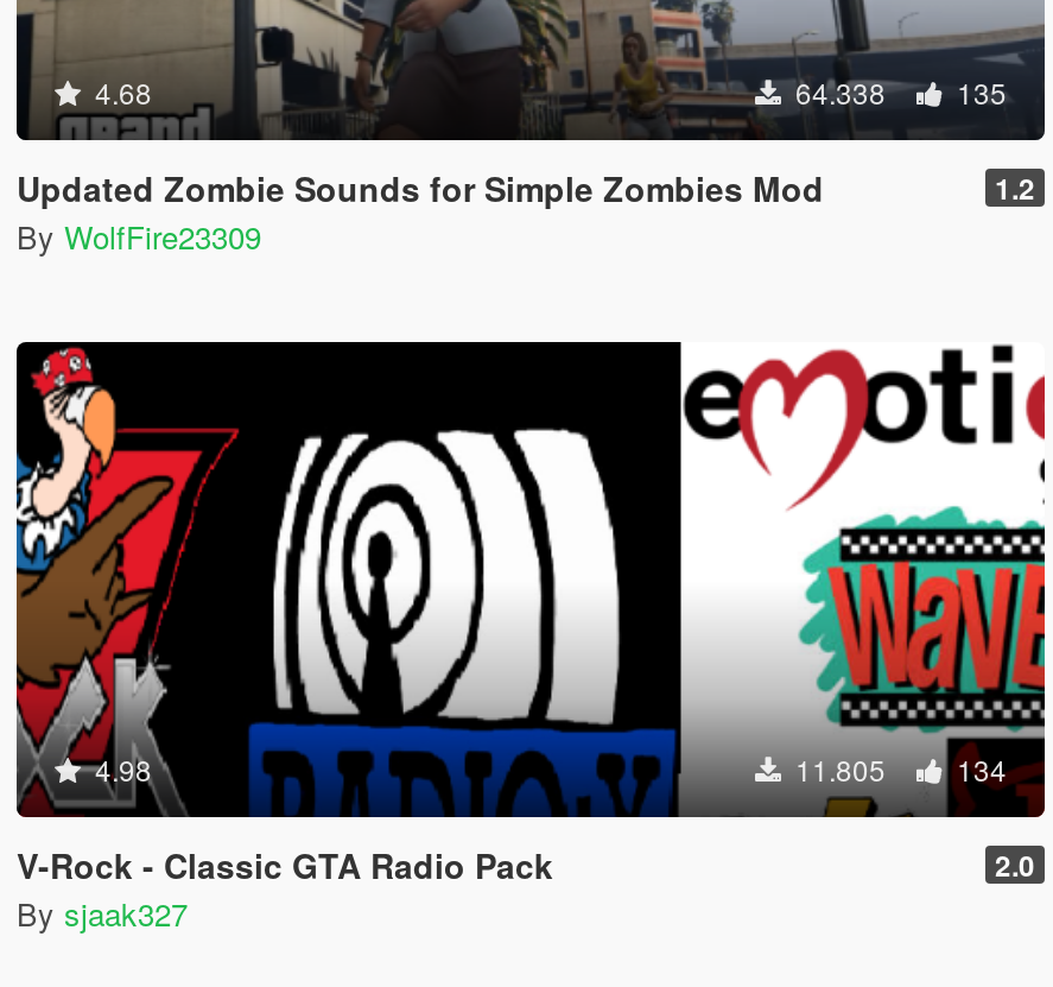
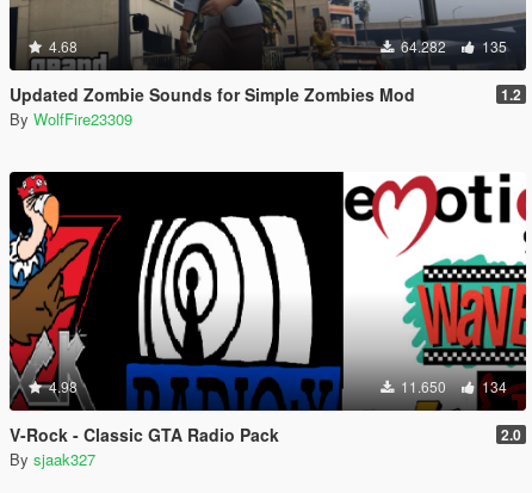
[788,71,1007,112] 64.338 135 -> [397,36,507,56] 64.282 135
[788,748,1007,789] 11.805 134 -> [397,376,507,396] 11.650 134

